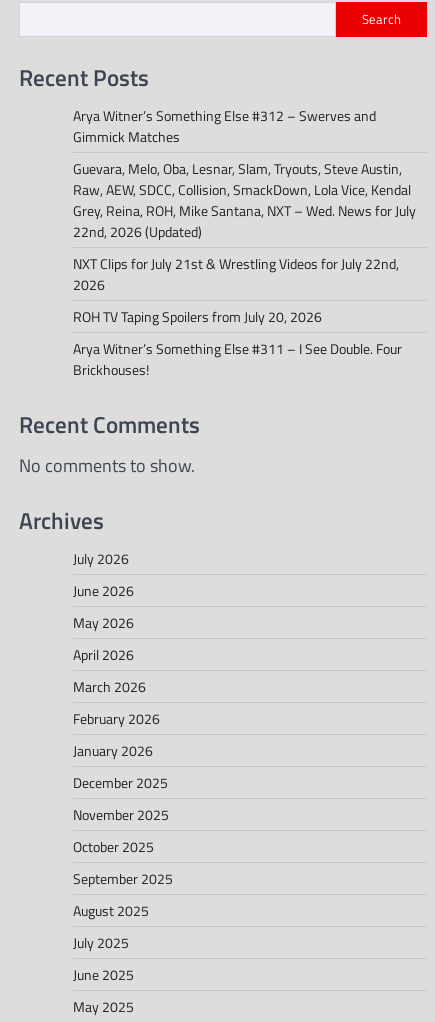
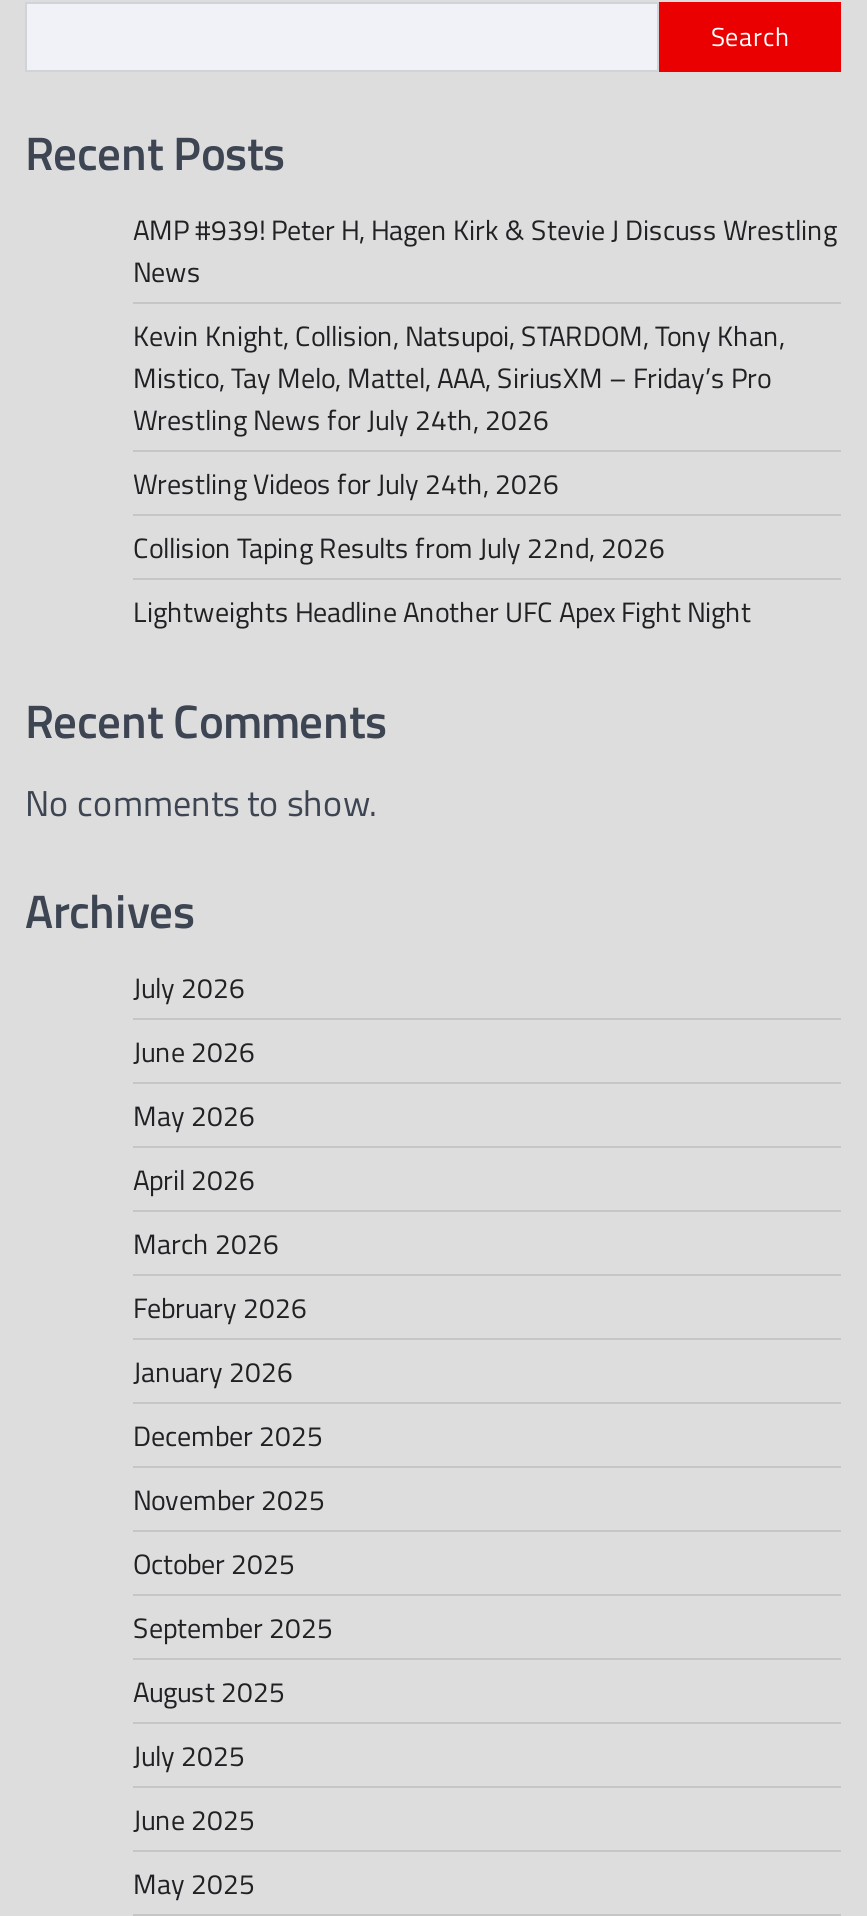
[73,105,376,147] Arya Witner’s Something Else #312 – Swerves and | Gimmick Matches -> [133,208,837,292] AMP #939! Peter H, Hagen Kirk & Stevie J Discuss Wrestling | News
[73,158,416,242] Guevara, Melo, Oba, Lesnar, Slam, Tryouts, Steve Austin, | Raw, AEW, SDCC, Collision, SmackDown, Lola Vice, Kendal | Grey, Reina, ROH, Mike Santana, NXT – Wed. News for July | 22nd, 2026 (Updated) -> [133,314,785,440] Kevin Knight, Collision, Natsupoi, STARDOM, Tony Khan, | Mistico, Tay Melo, Mattel, AAA, SiriusXM – Friday’s Pro | Wrestling News for July 24th, 2026
[73,253,399,295] NXT Clips for July 21st & Wrestling Videos for July 22nd, | 2026 -> [133,462,559,504] Wrestling Videos for July 24th, 2026
[73,306,322,327] ROH TV Taping Spoilers from July 20, 2026 -> [133,526,665,568] Collision Taping Results from July 22nd, 2026
[73,338,402,380] Arya Witner’s Something Else #311 – I See Double. Four | Brickhouses! -> [133,590,751,632] Lightweights Headline Another UFC Apex Fight Night

